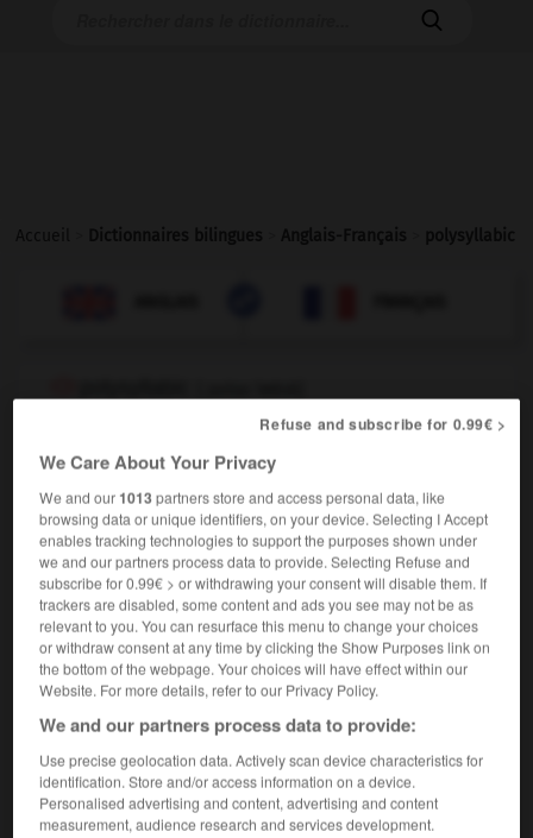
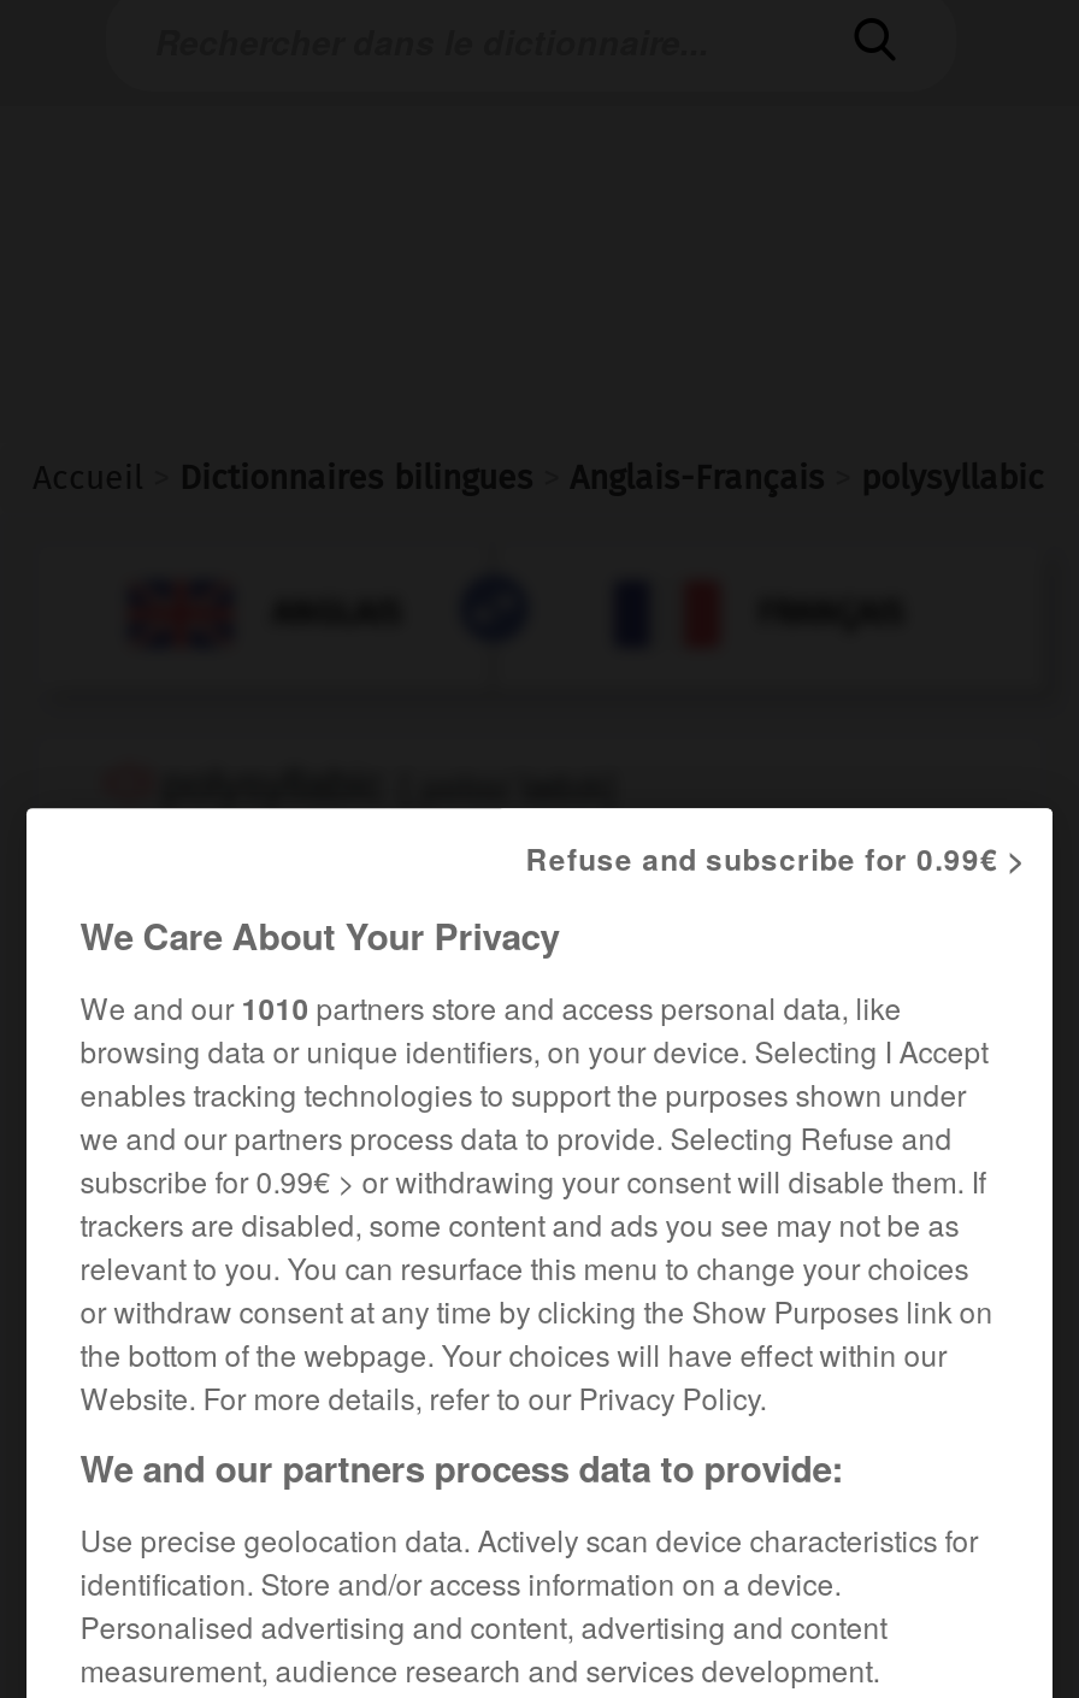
[39,487,445,508] We and our 1013 partners store and access personal data, like -> [80,986,901,1029] We and our 1010 partners store and access personal data, like

